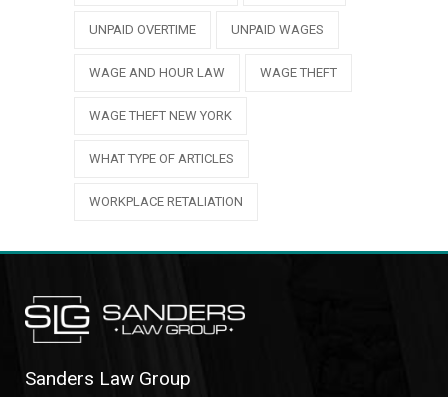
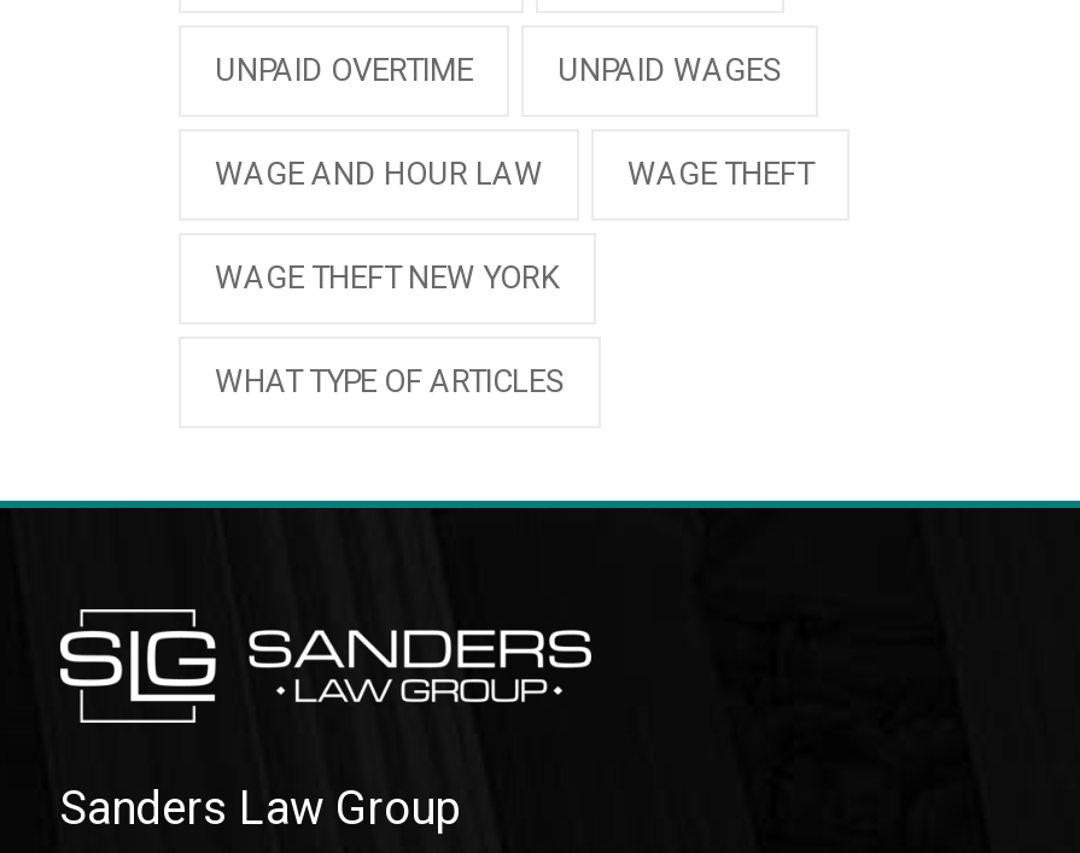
[89,193,243,208] WORKPLACE RETALIATION -> none

